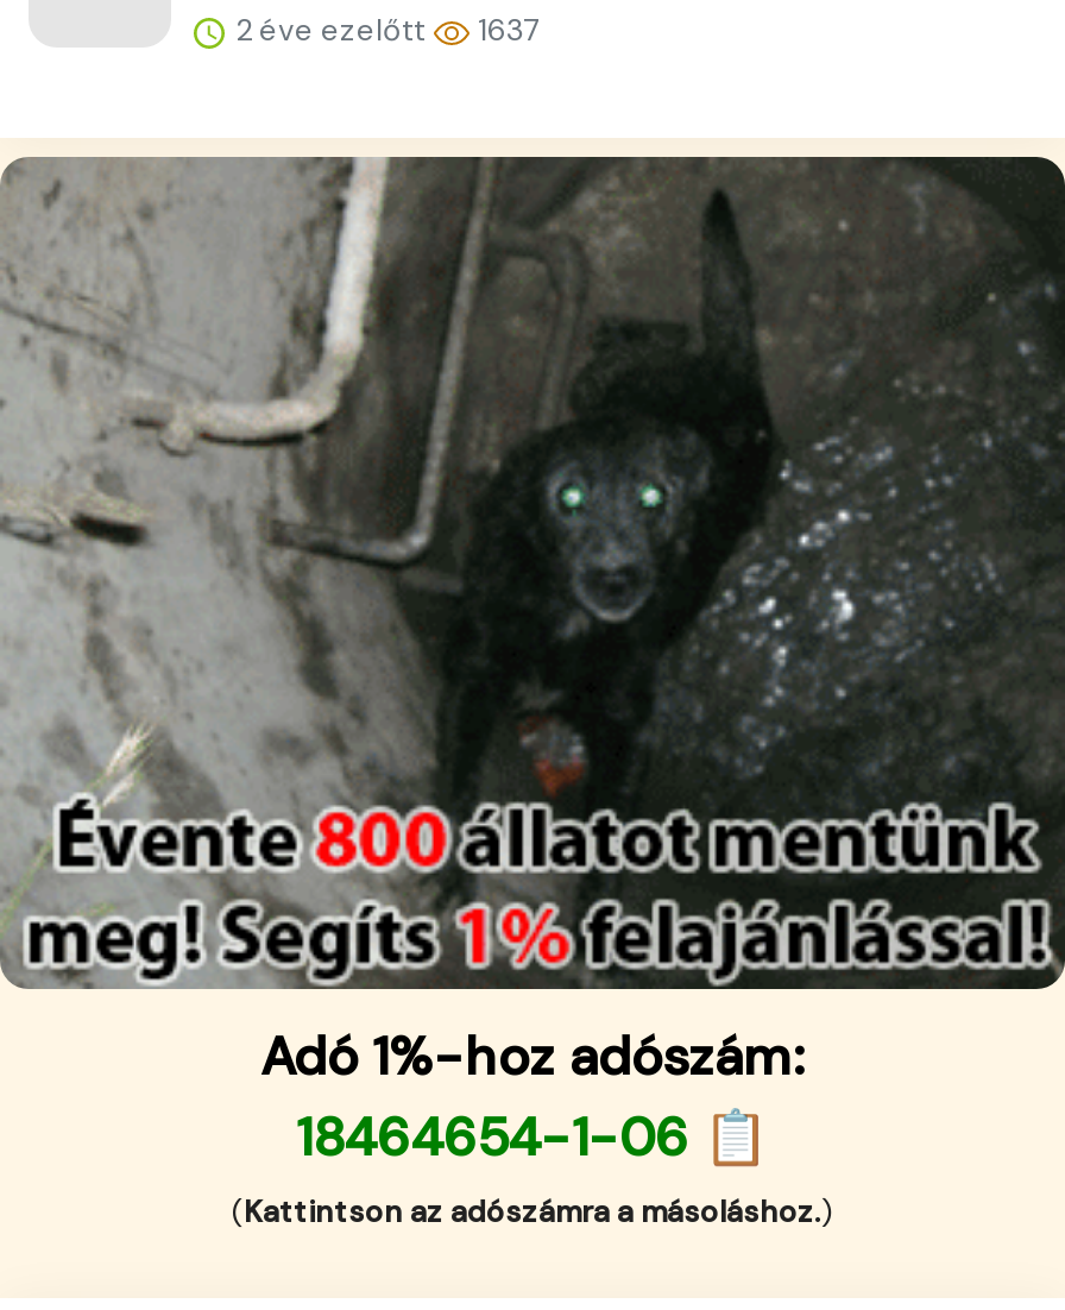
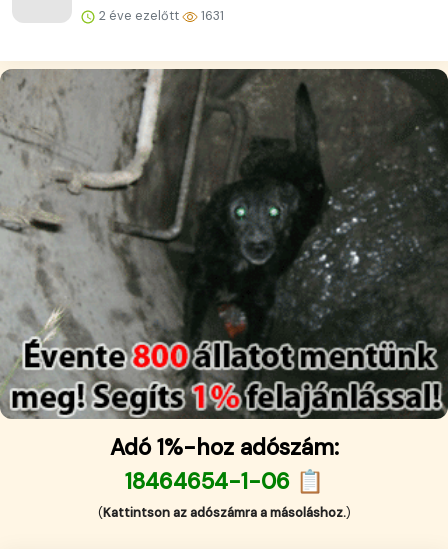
[228,10,540,51] 2 éve ezelőtt 1637 -> [96,7,224,24] 2 éve ezelőtt 1631

